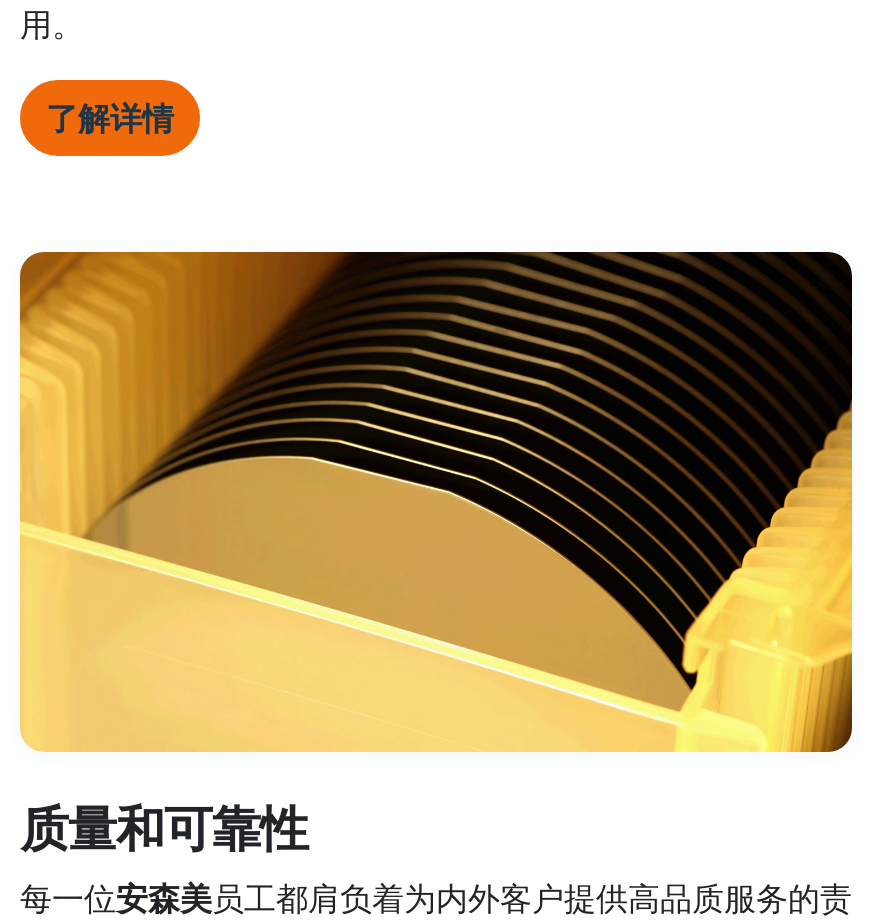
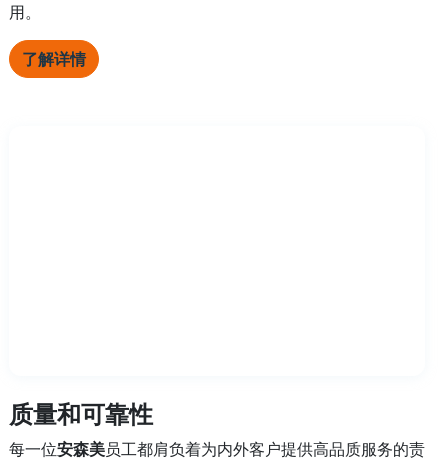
[18,250,854,754] [image] -> none

